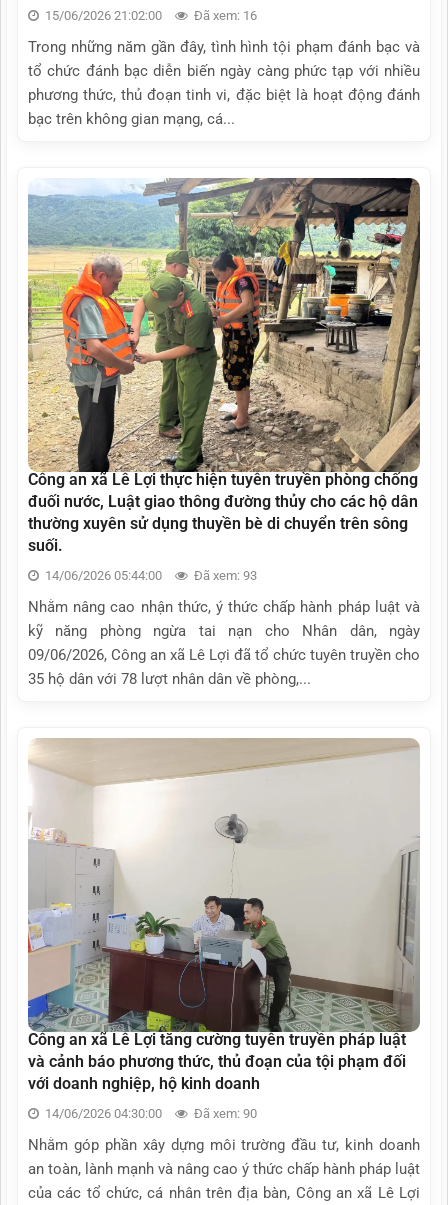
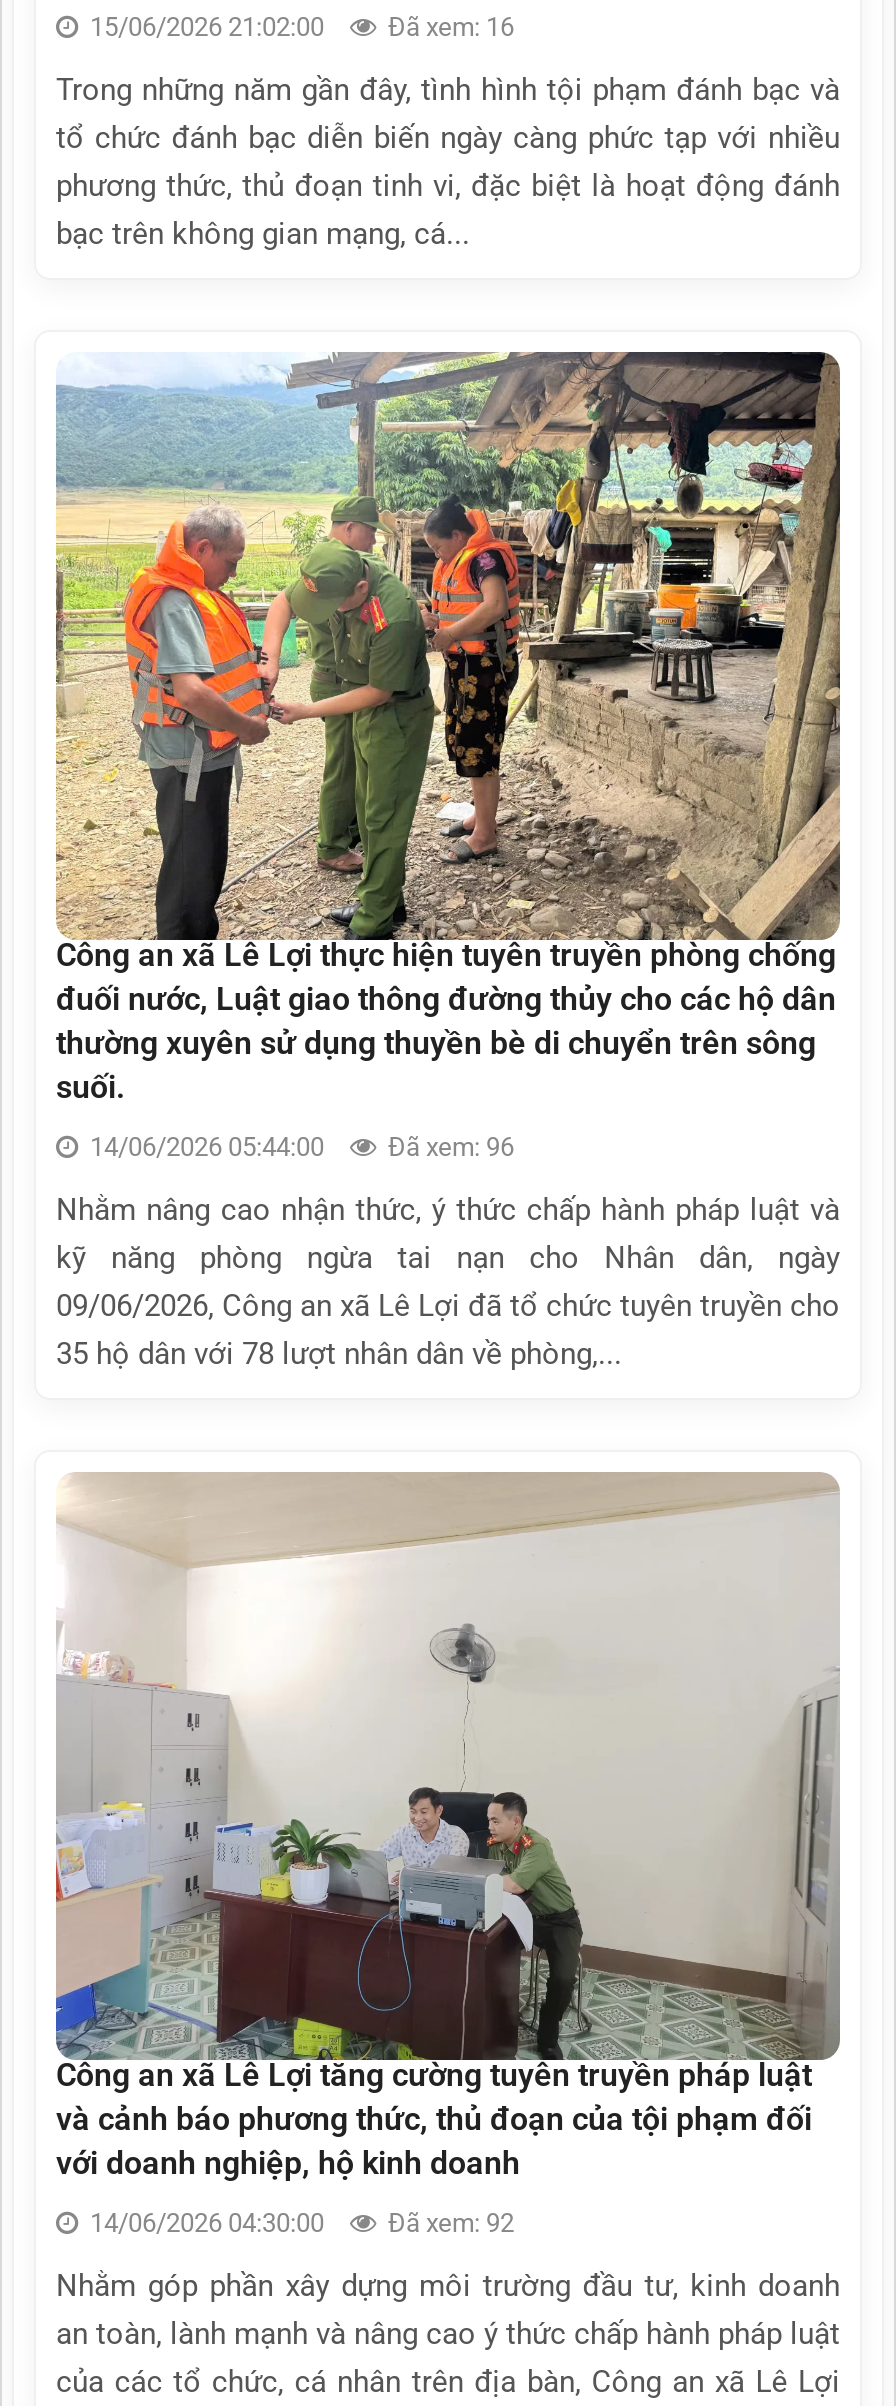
[42,568,257,583] 14/06/2026 05:44:00 Đã xem: 93 -> [84,1131,514,1161] 14/06/2026 05:44:00 Đã xem: 96
[42,1106,257,1121] 14/06/2026 04:30:00 Đã xem: 90 -> [84,2207,514,2237] 14/06/2026 04:30:00 Đã xem: 92

